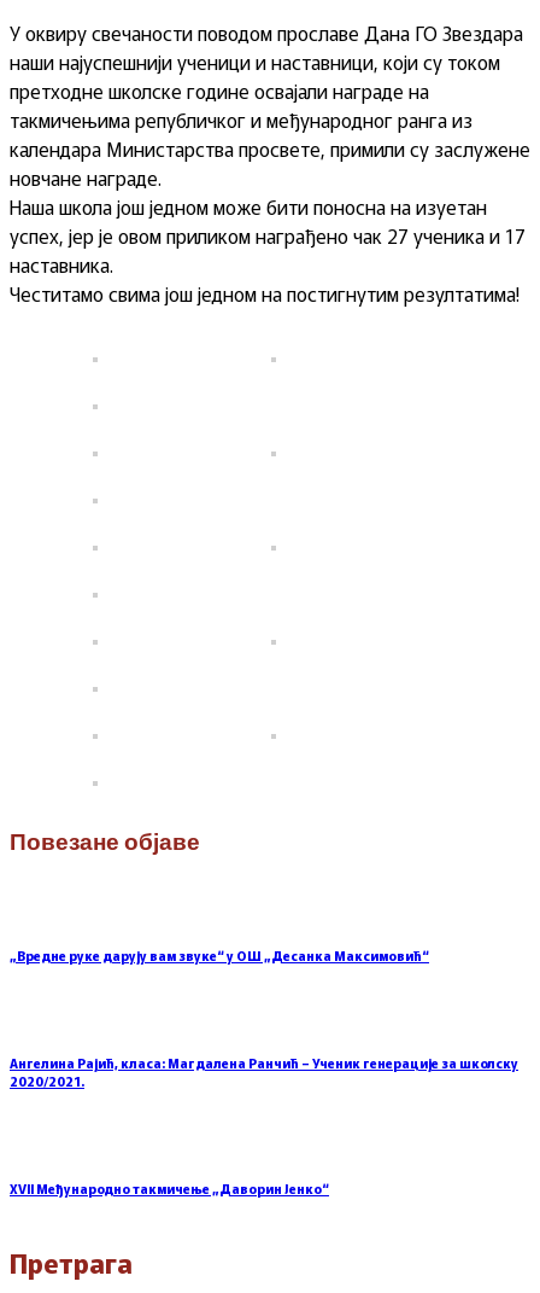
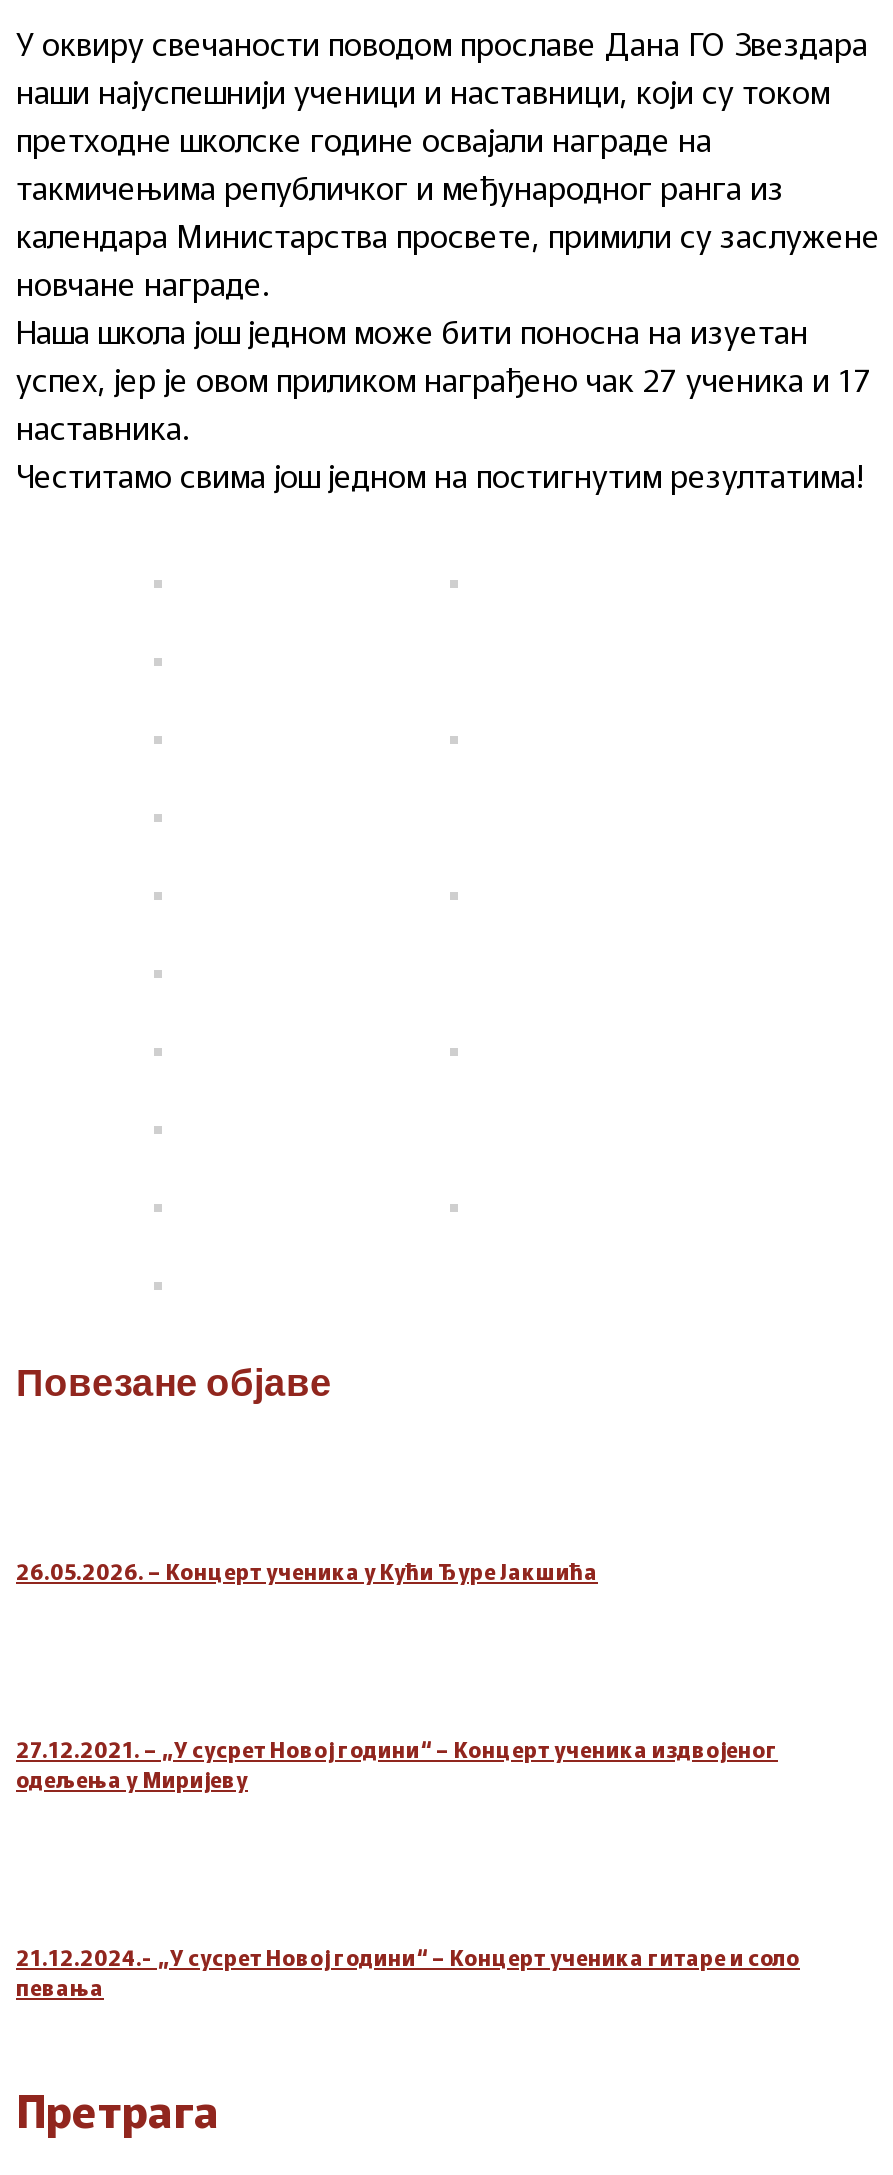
[10,947,429,965] „Вредне руке дарују вам звуке“ у ОШ „Десанка Максимовић“ -> [16,1556,598,1586] 26.05.2026. – Концерт ученика у Кући Ђуре Јакшића
[10,1054,518,1090] Ангелина Рајић, класа: Магдалена Ранчић – Ученик генерације за школску | 2020/2021. -> [16,1734,778,1794] 27.12.2021. – „У сусрет Новој години“ – Концерт ученика издвојеног | одељења у Миријеву
[10,1179,329,1197] XVII Међународно такмичење „Даворин Јенко“ -> [16,1942,800,2002] 21.12.2024.- „У сусрет Новој години“ – Концерт ученика гитаре и соло | певања

